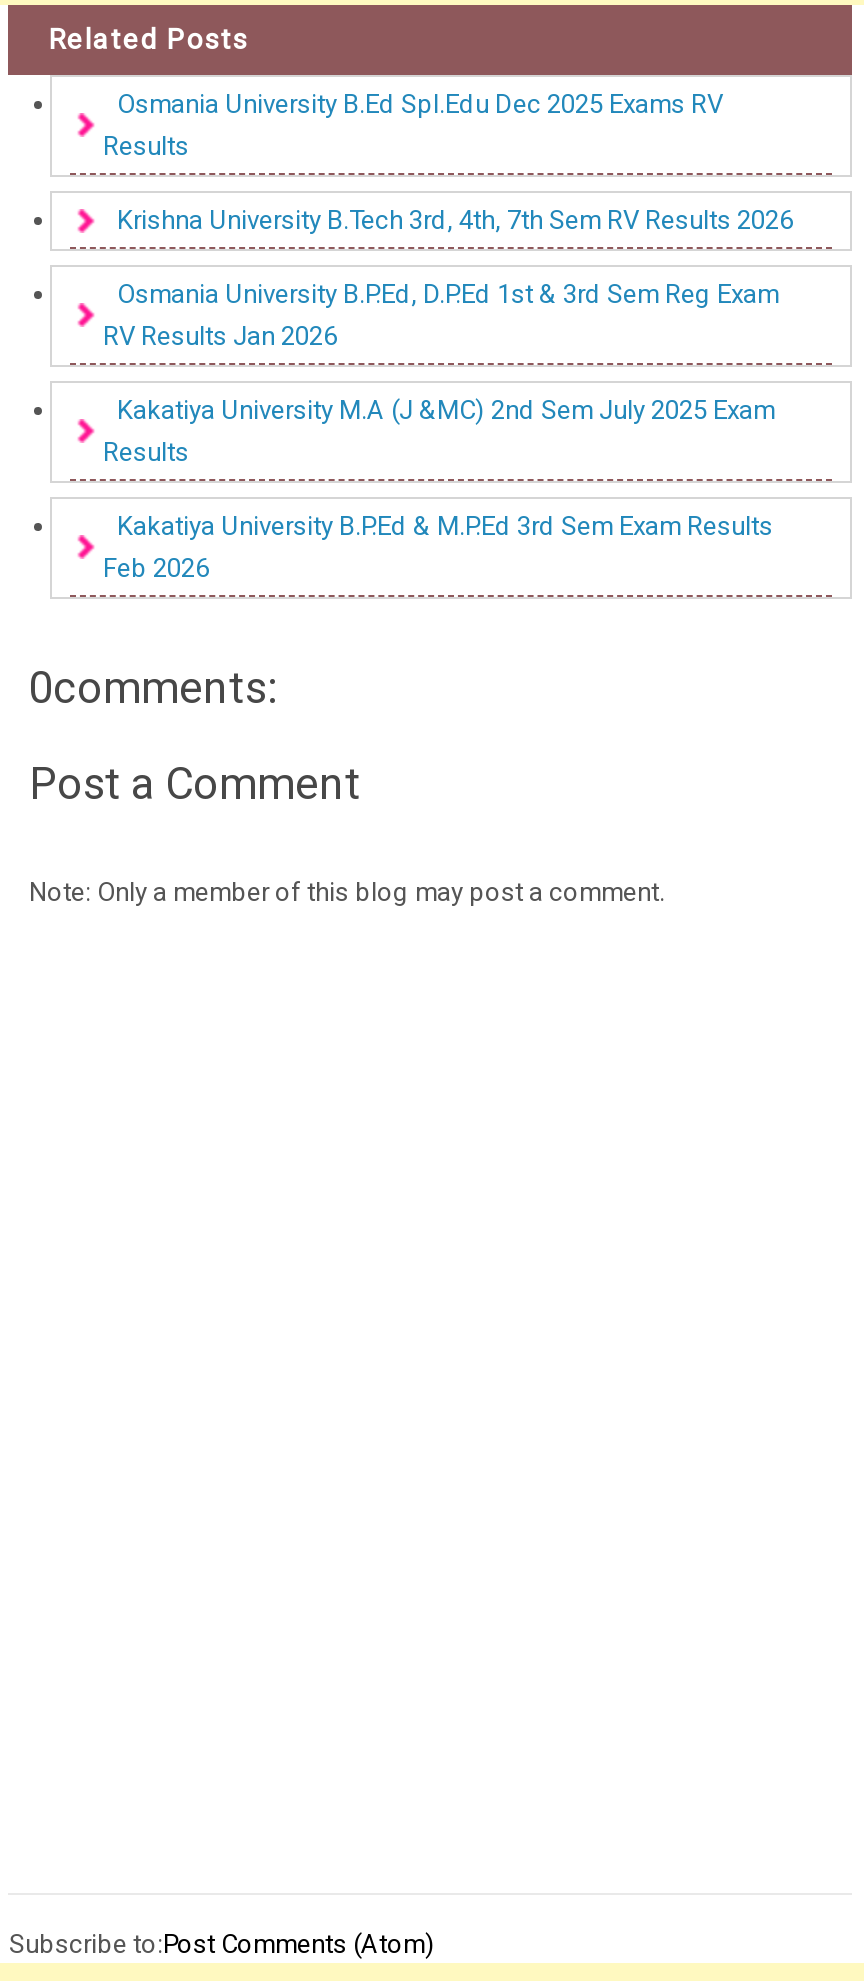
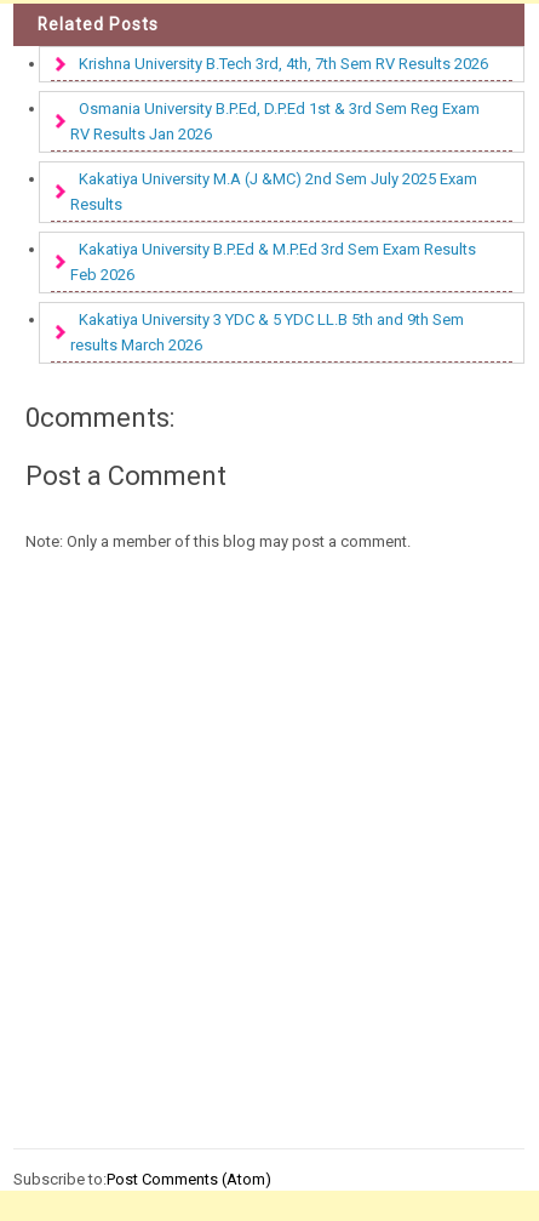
[103,89,723,161] Osmania University B.Ed Spl.Edu Dec 2025 Exams RV | Results -> none
moved [103,205,793,583] -> [71,55,489,284]: Krishna University B.Tech 3rd, 4th, 7th Sem RV Results 2026 | Osmania University B.P.Ed, D.P.Ed 1st & 3rd Sem Reg Exam | RV Results Jan 2026 | Kakatiya University M.A (J &MC) 2nd Sem July 2025 Exam | Results | Kakatiya University B.P.Ed & M.P.Ed 3rd Sem Exam Results | Feb 2026
none -> [71,311,464,354] Kakatiya University 3 YDC & 5 YDC LL.B 5th and 9th Sem | results March 2026

